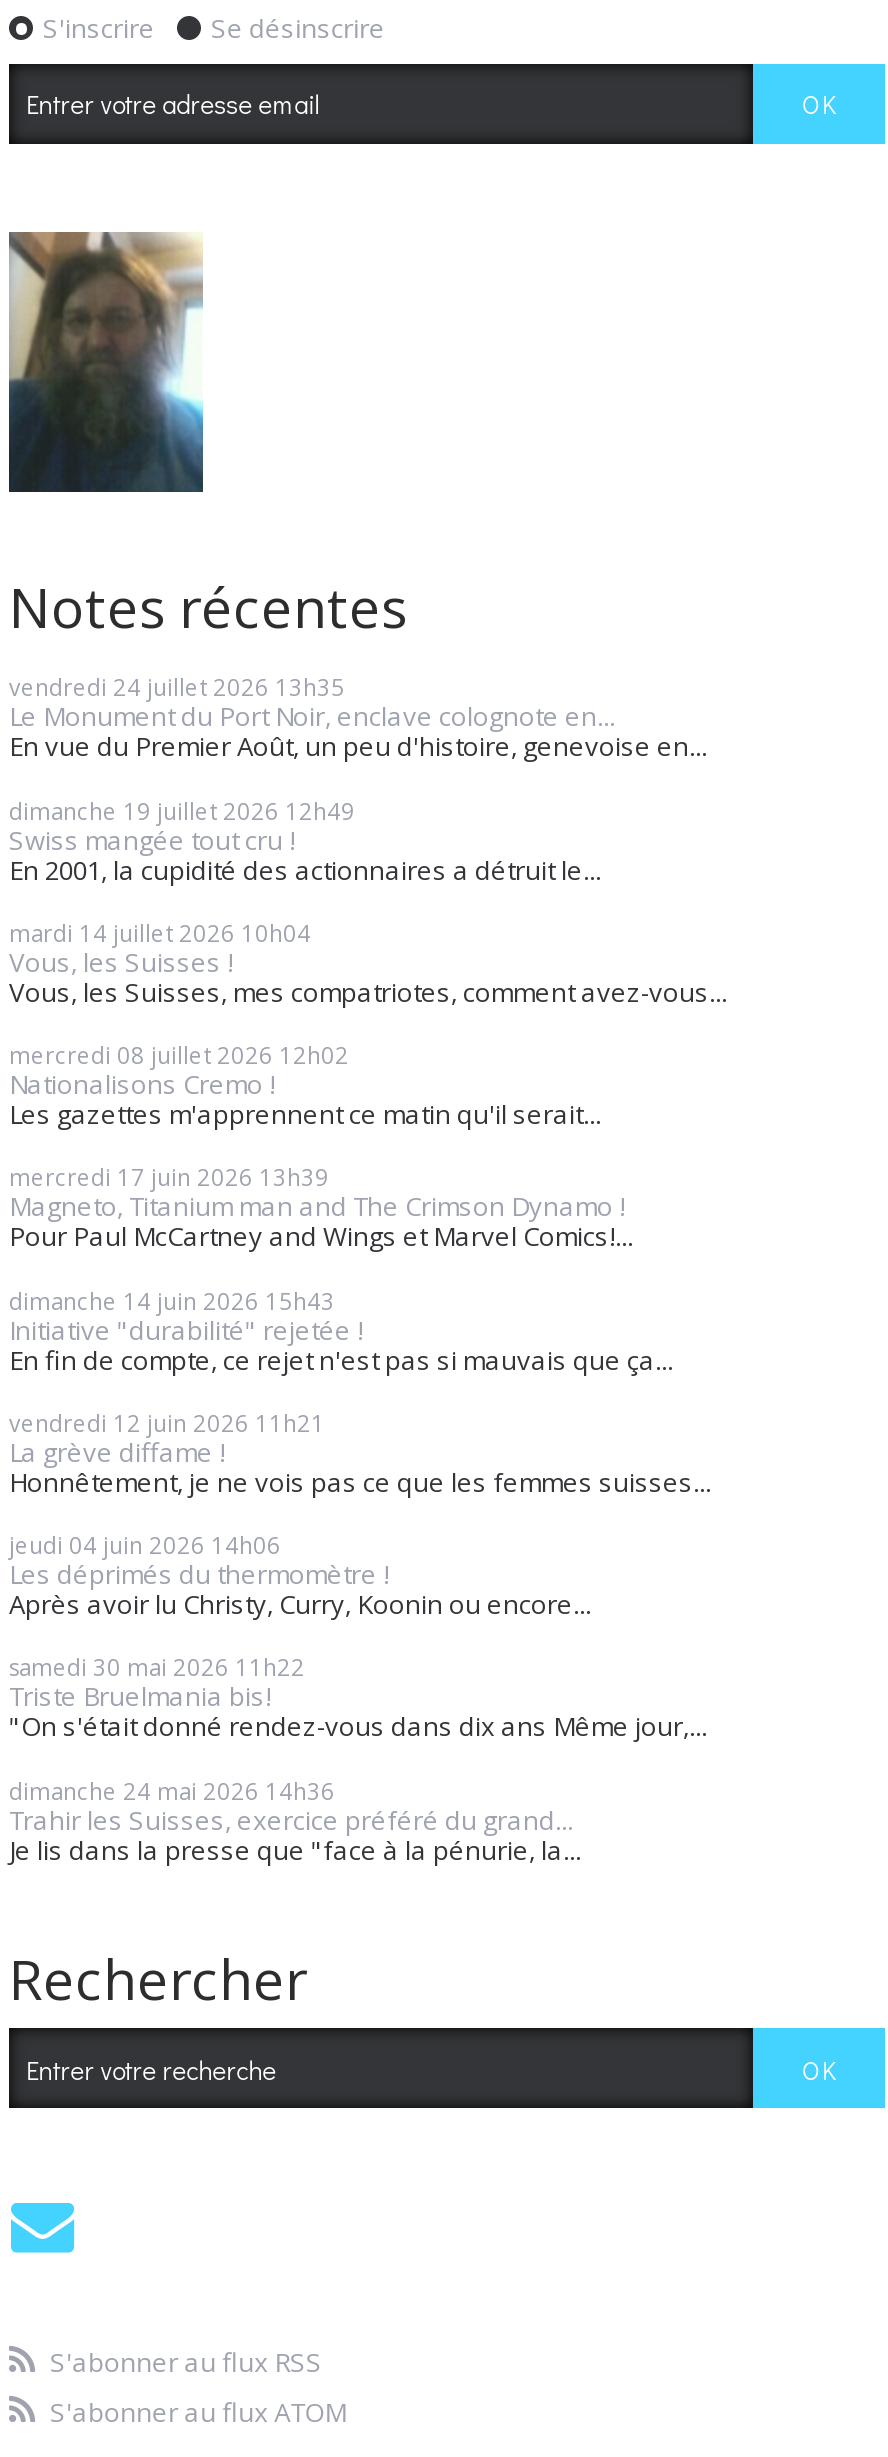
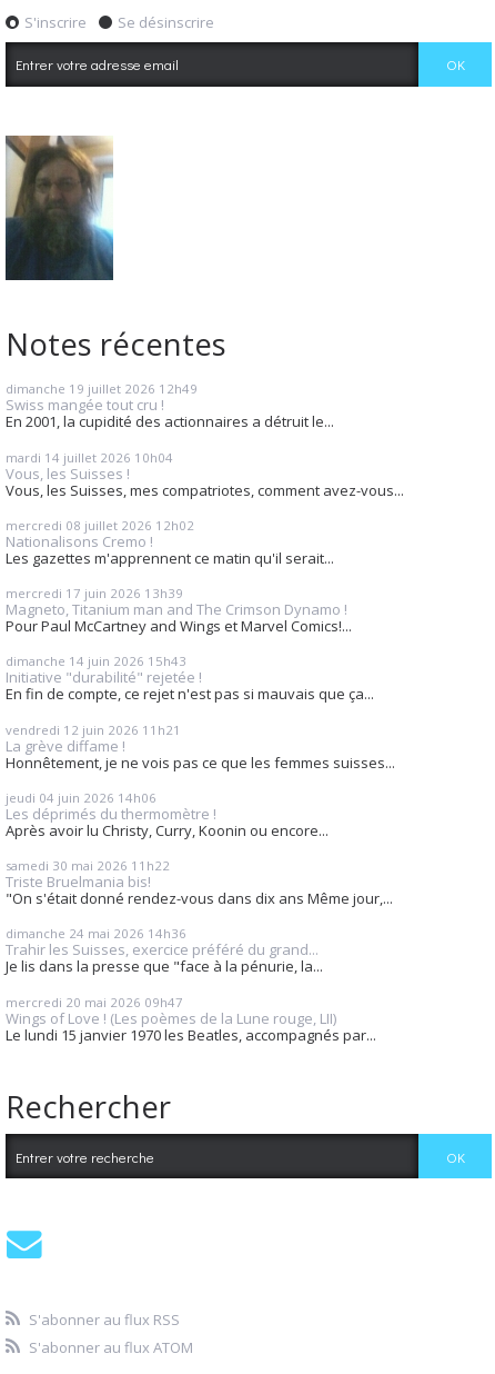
[9,673,707,765] vendredi 24 juillet 2026 13h35 | Le Monument du Port Noir, enclave colognote en... | En vue du Premier Août, un peu d'histoire, genevoise en... -> none
moved [9,795,727,1867] -> [6,381,404,976]: dimanche 19 juillet 2026 12h49 | Swiss mangée tout cru ! | En 2001, la cupidité des actionnaires a détruit le... | ... | Trahir les Suisses, exercice préféré du grand... | Je lis dans la presse que "face à la pénurie, la...
none -> [6,993,376,1044] mercredi 20 mai 2026 09h47 | Wings of Love ! (Les poèmes de la Lune rouge, LII) | Le lundi 15 janvier 1970 les Beatles, accompagnés par...

